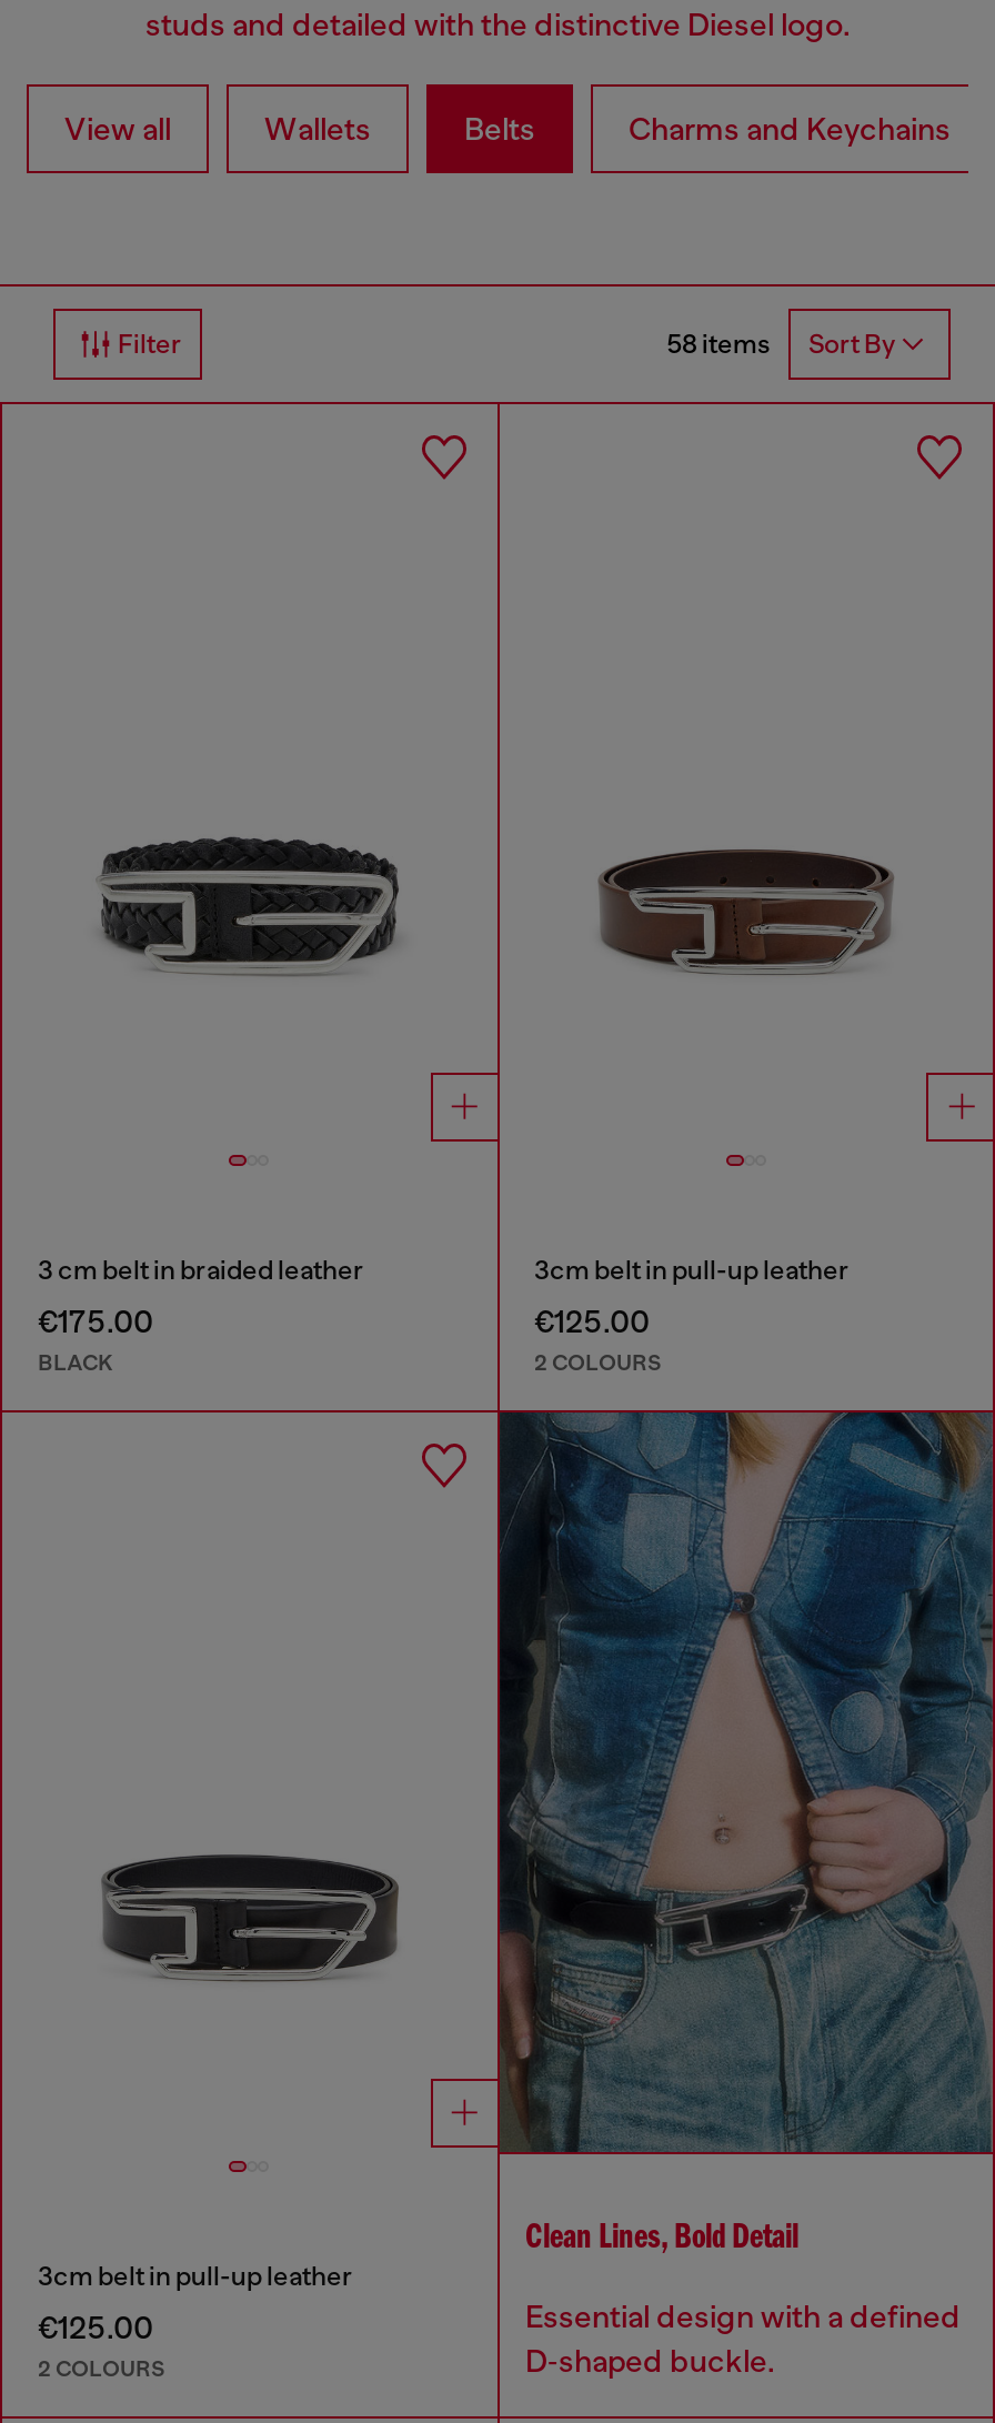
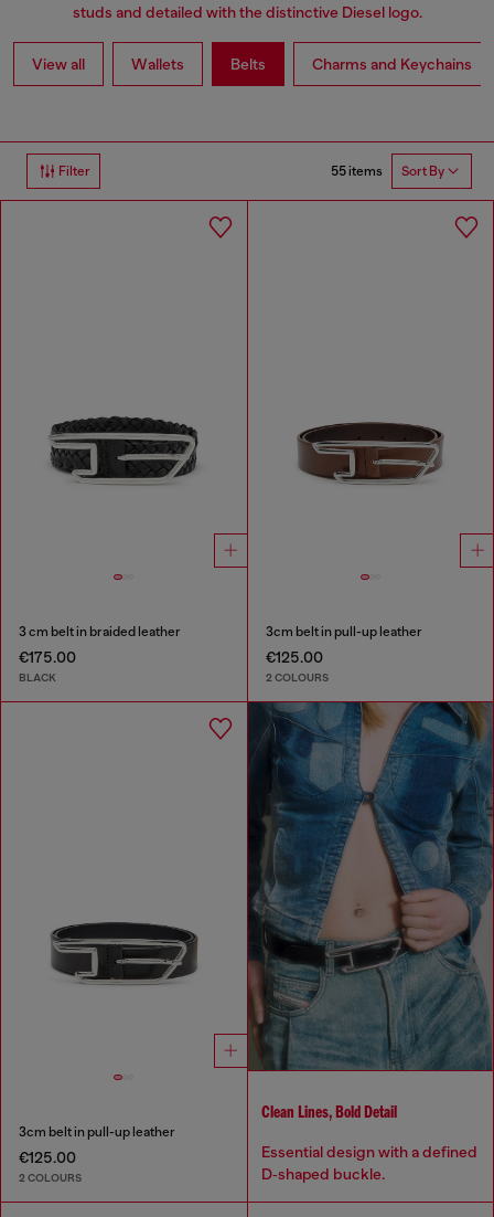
[666,328,895,361] 58 items Sort By -> [331,163,444,179] 55 items Sort By

